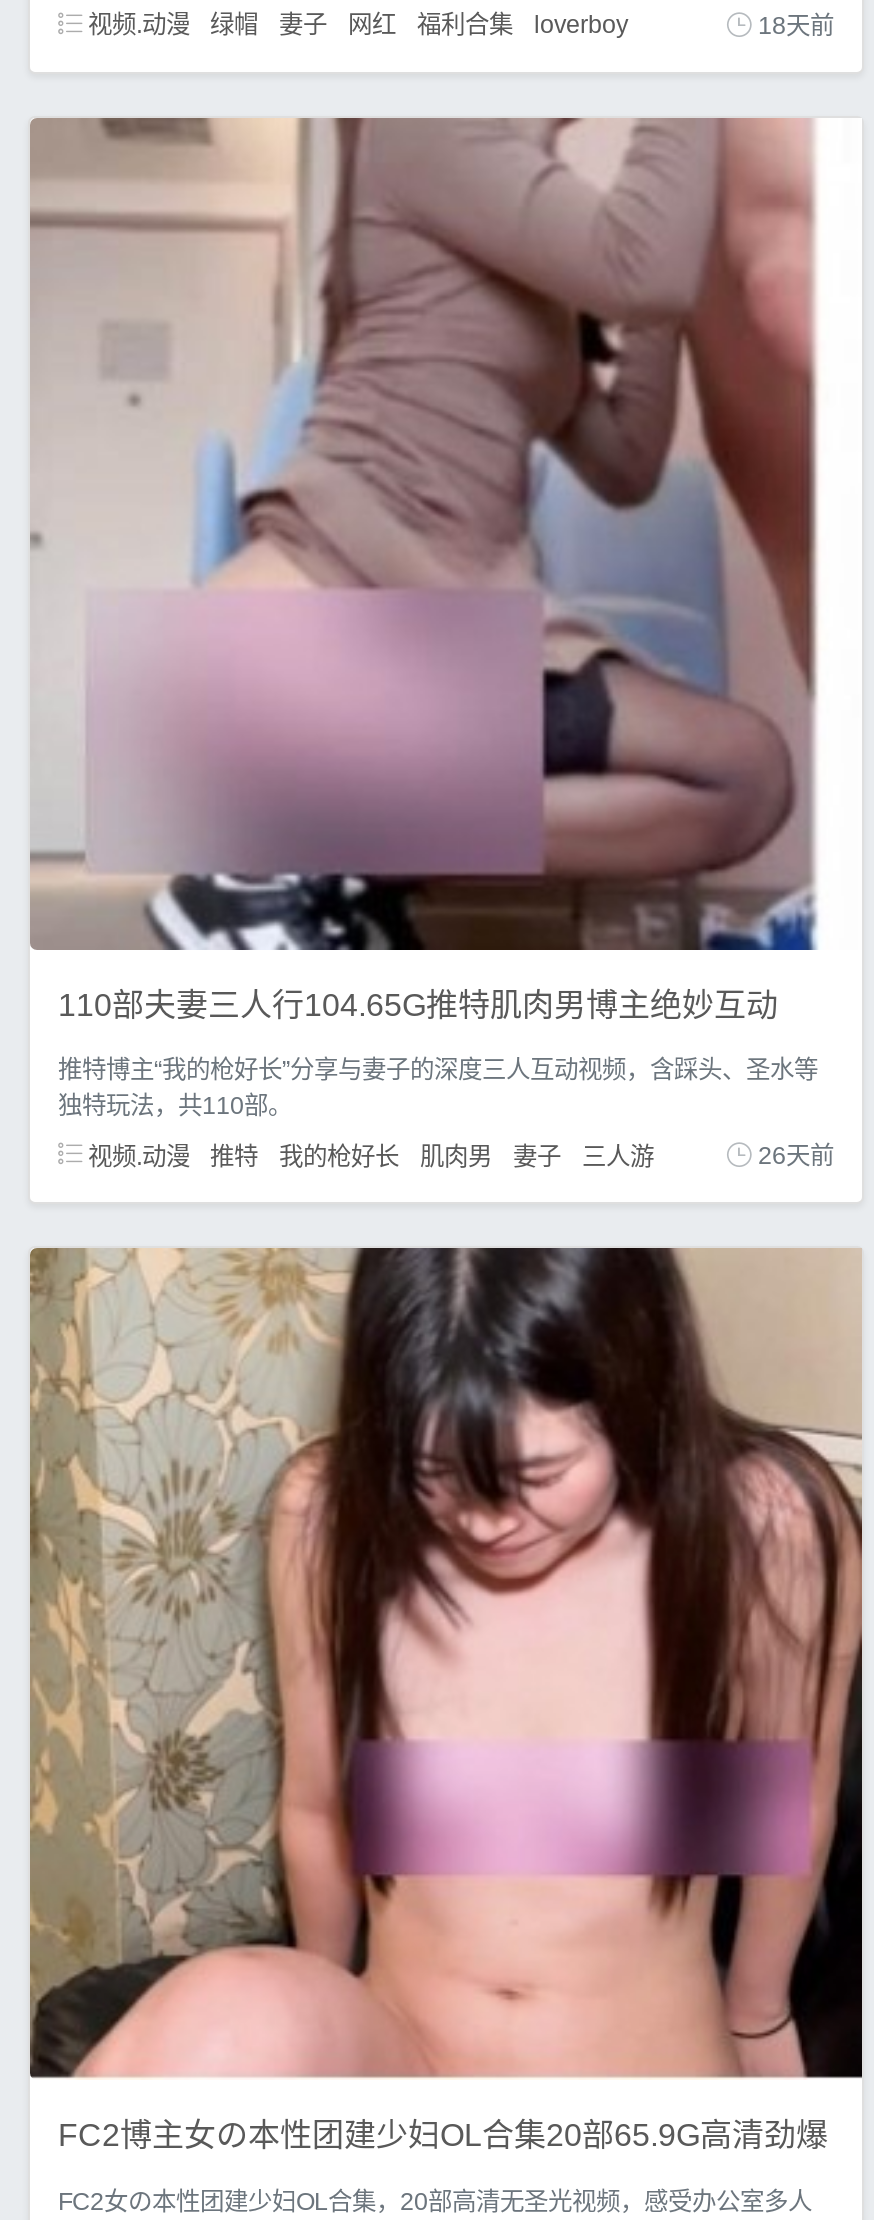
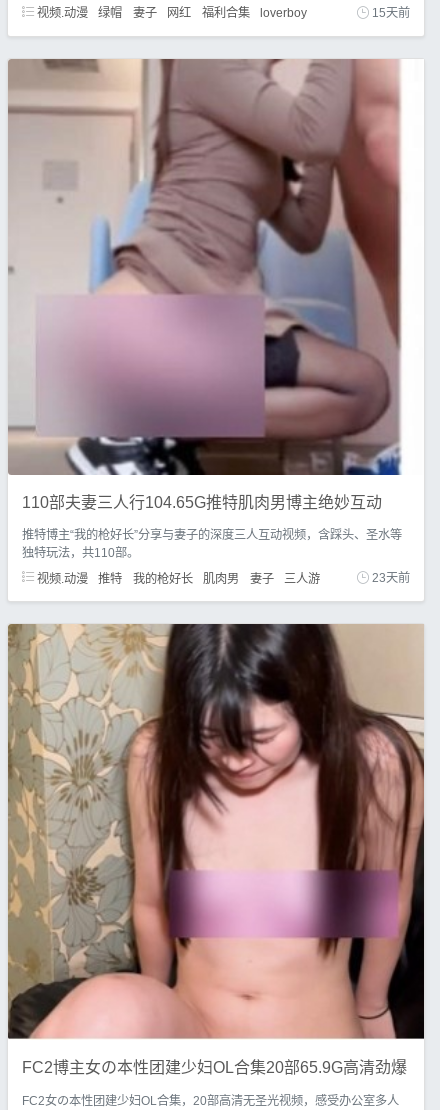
[758,12,834,40] 18天前 -> [372,6,410,20] 15天前
[758,1142,834,1170] 26天前 -> [372,571,410,585] 23天前

